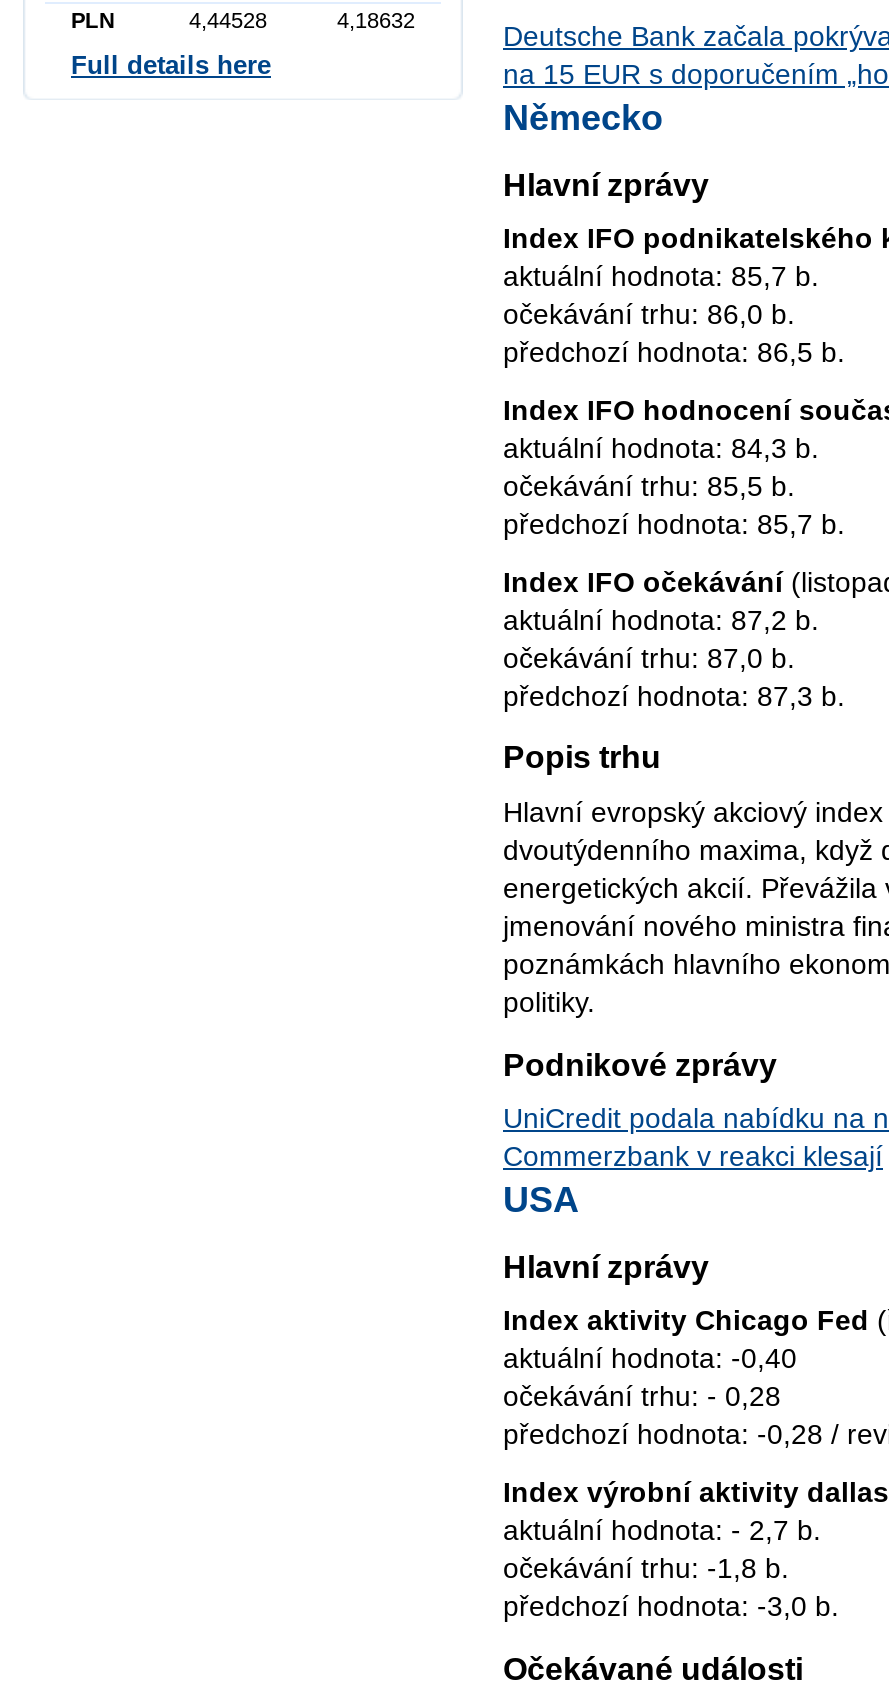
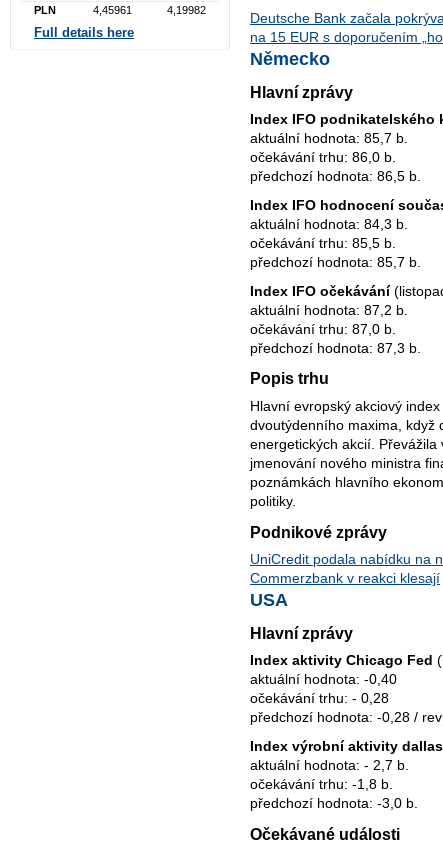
[189,7,267,31] 4,44528 -> [93,3,132,15] 4,45961
[337,7,415,31] 4,18632 -> [167,3,206,15] 4,19982

